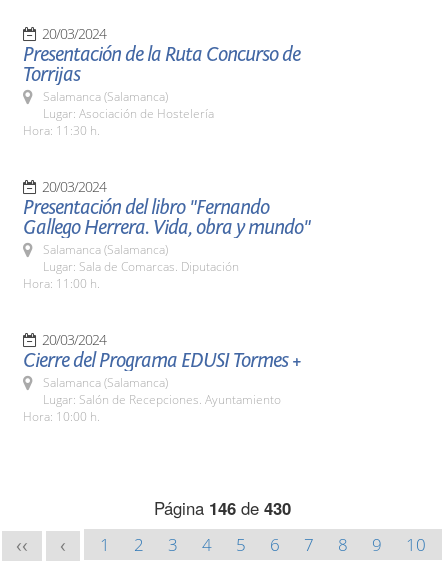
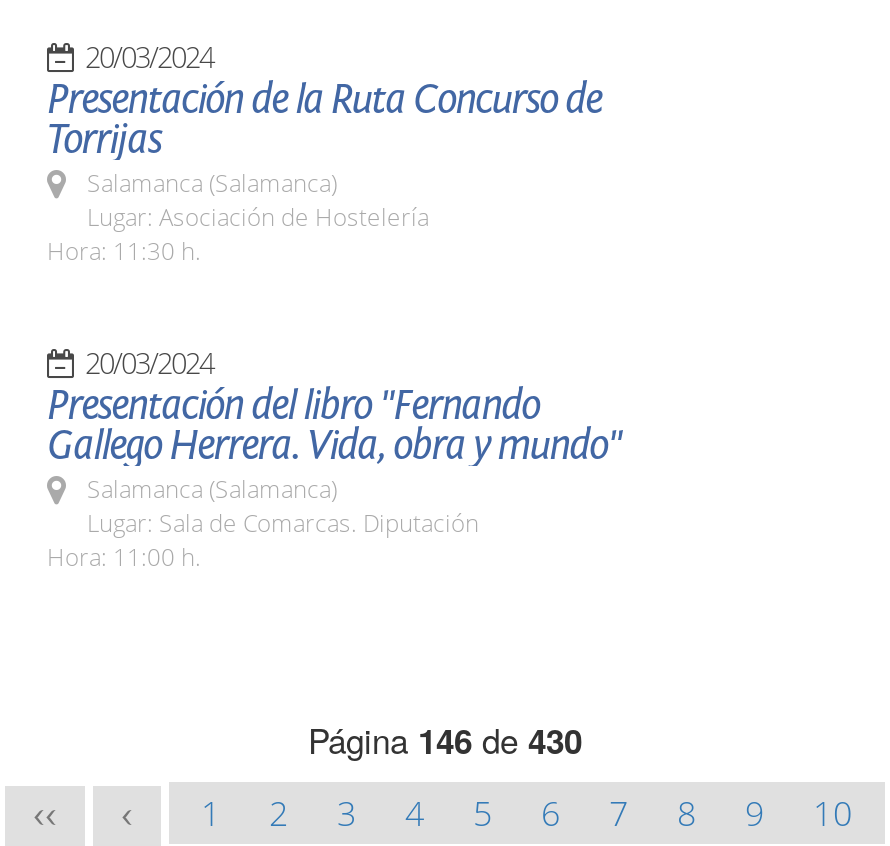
[23,330,301,425] 20/03/2024 | Cierre del Programa EDUSI Tormes + | Salamanca (Salamanca) | Lugar: Salón de Recepciones. Ayuntamiento | Hora: 10:00 h. -> none

